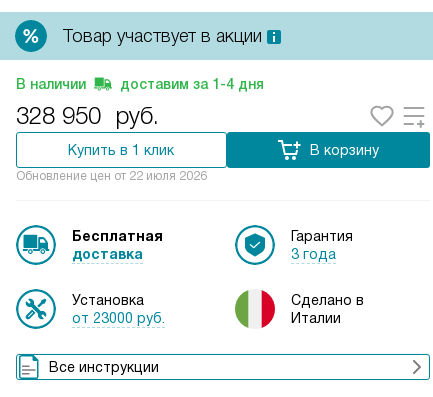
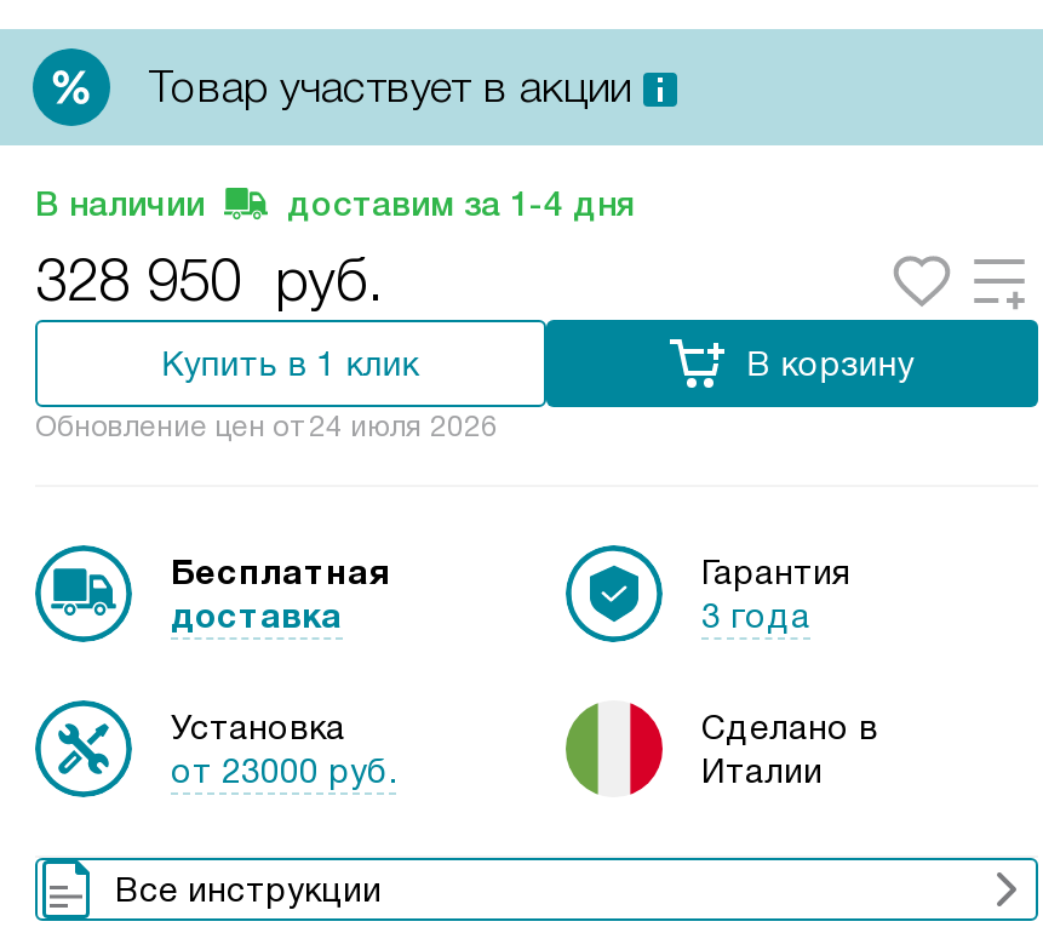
[16,169,207,183] Обновление цен от 22 июля 2026 -> [35,410,498,443] Обновление цен от 24 июля 2026

